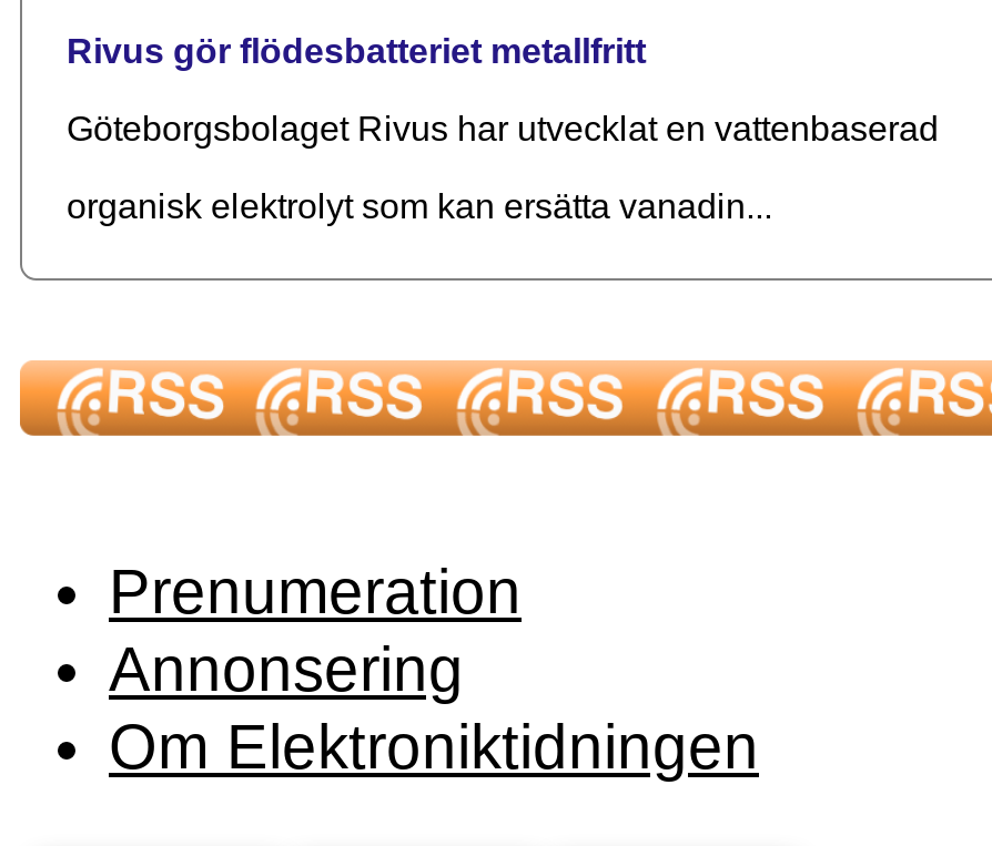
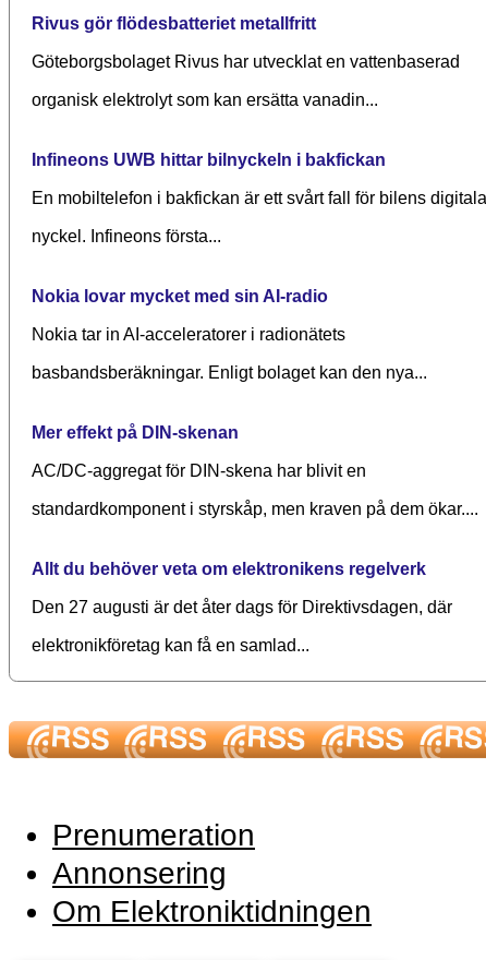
none -> [32,150,486,654] Infineons UWB hittar bilnyckeln i bakfickan | En mobiltelefon i bakfickan är ett svårt fall för bilens digitala | nyckel. Infineons första... | Nokia lovar mycket med sin AI-radio | Nokia tar in AI-acceleratorer i radionätets | basbandsberäkningar. Enligt bolaget kan den nya... | Mer effekt på DIN-skenan | AC/DC-aggregat för DIN-skena har blivit en | standardkomponent i styrskåp, men kraven på dem ökar.... | Allt du behöver veta om elektronikens regelverk | Den 27 augusti är det åter dags för Direktivsdagen, där | elektronikföretag kan få en samlad...

